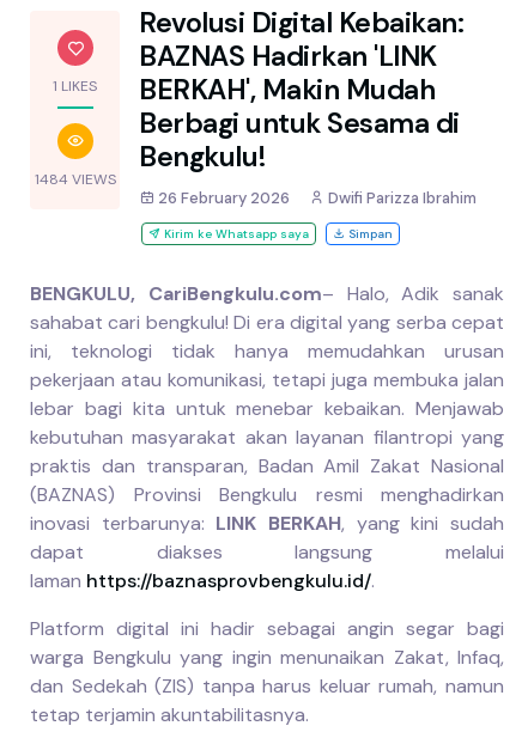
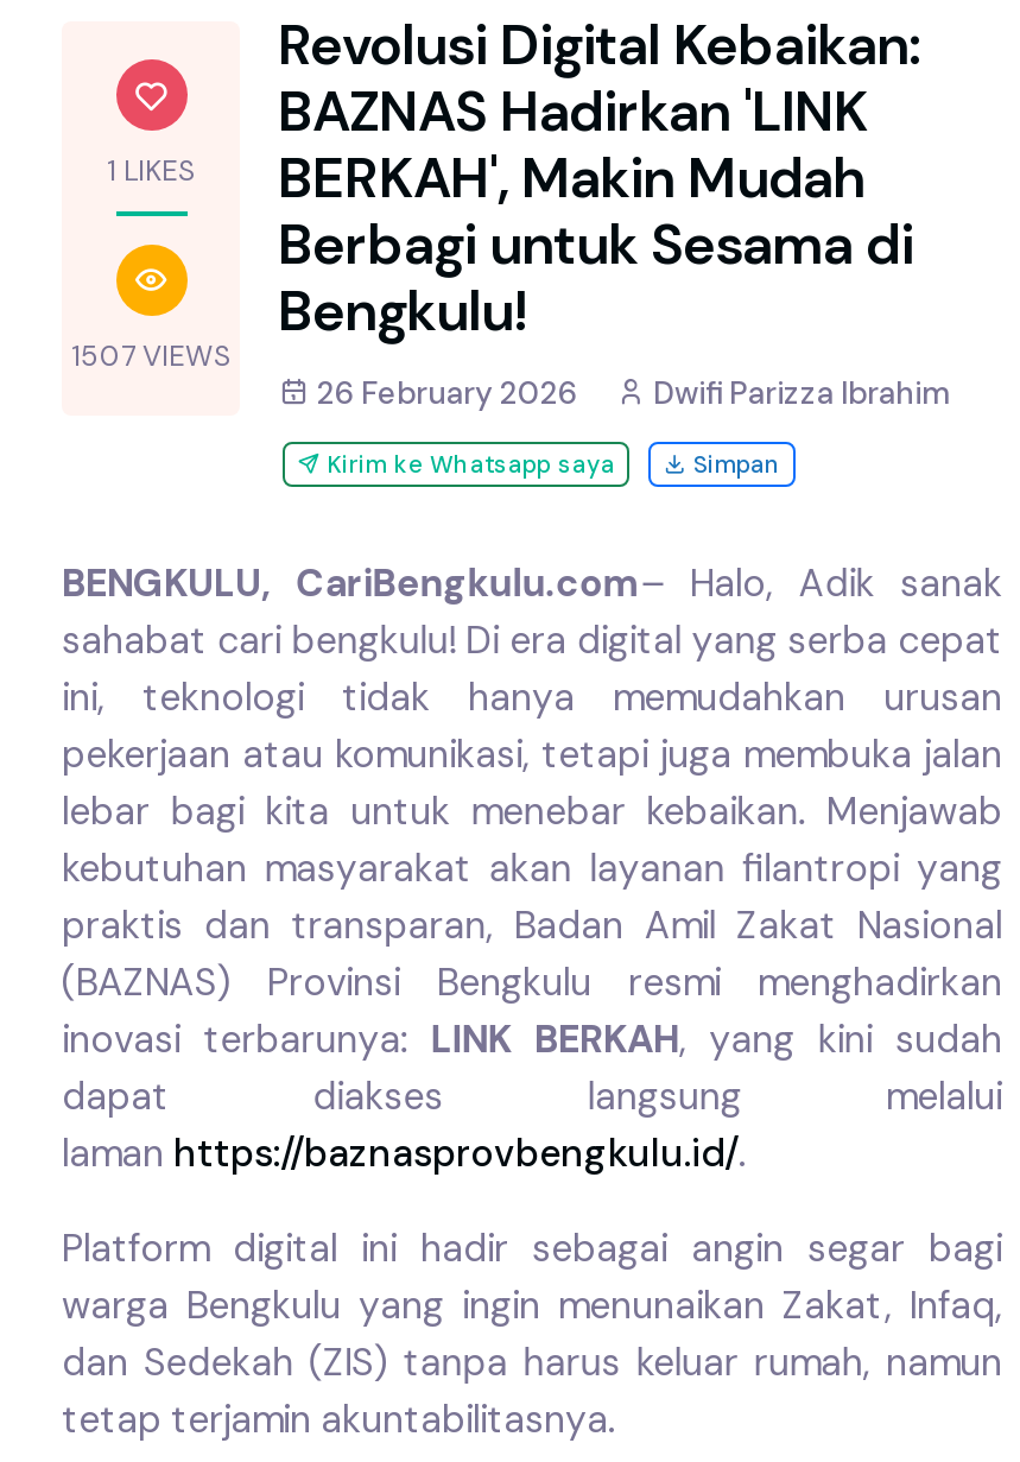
[34,170,116,189] 1484 VIEWS -> [71,338,230,376] 1507 VIEWS

